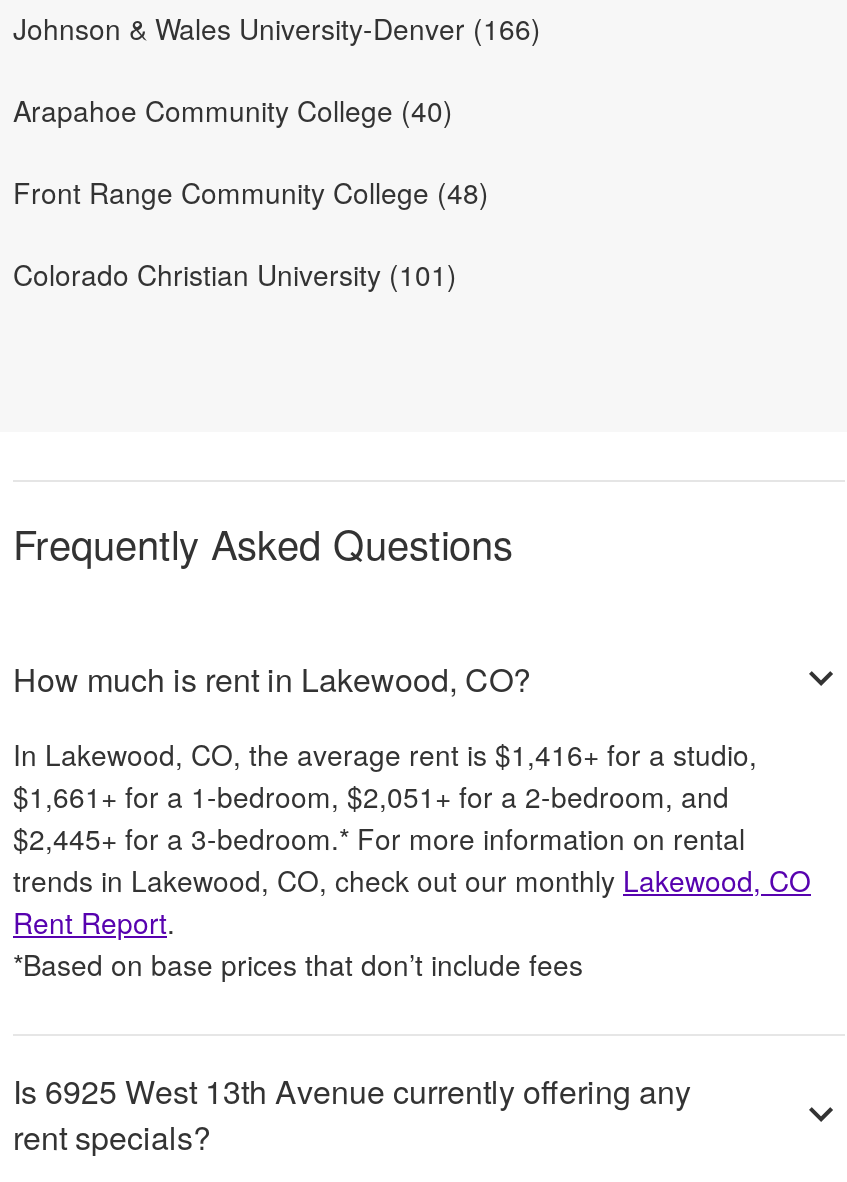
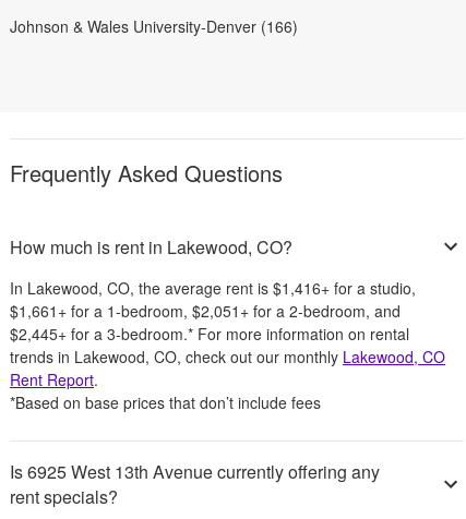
[13,90,489,294] Arapahoe Community College (40) | Front Range Community College (48) | Colorado Christian University (101) -> none

